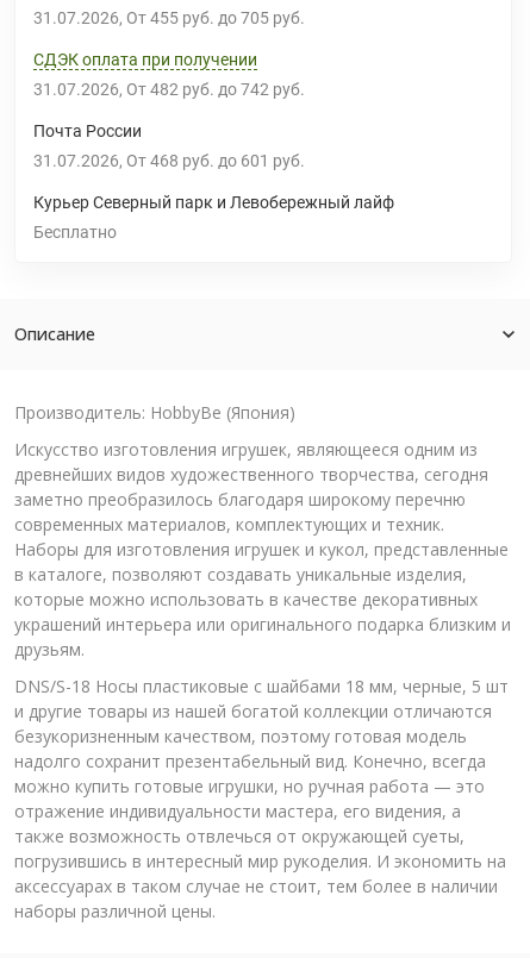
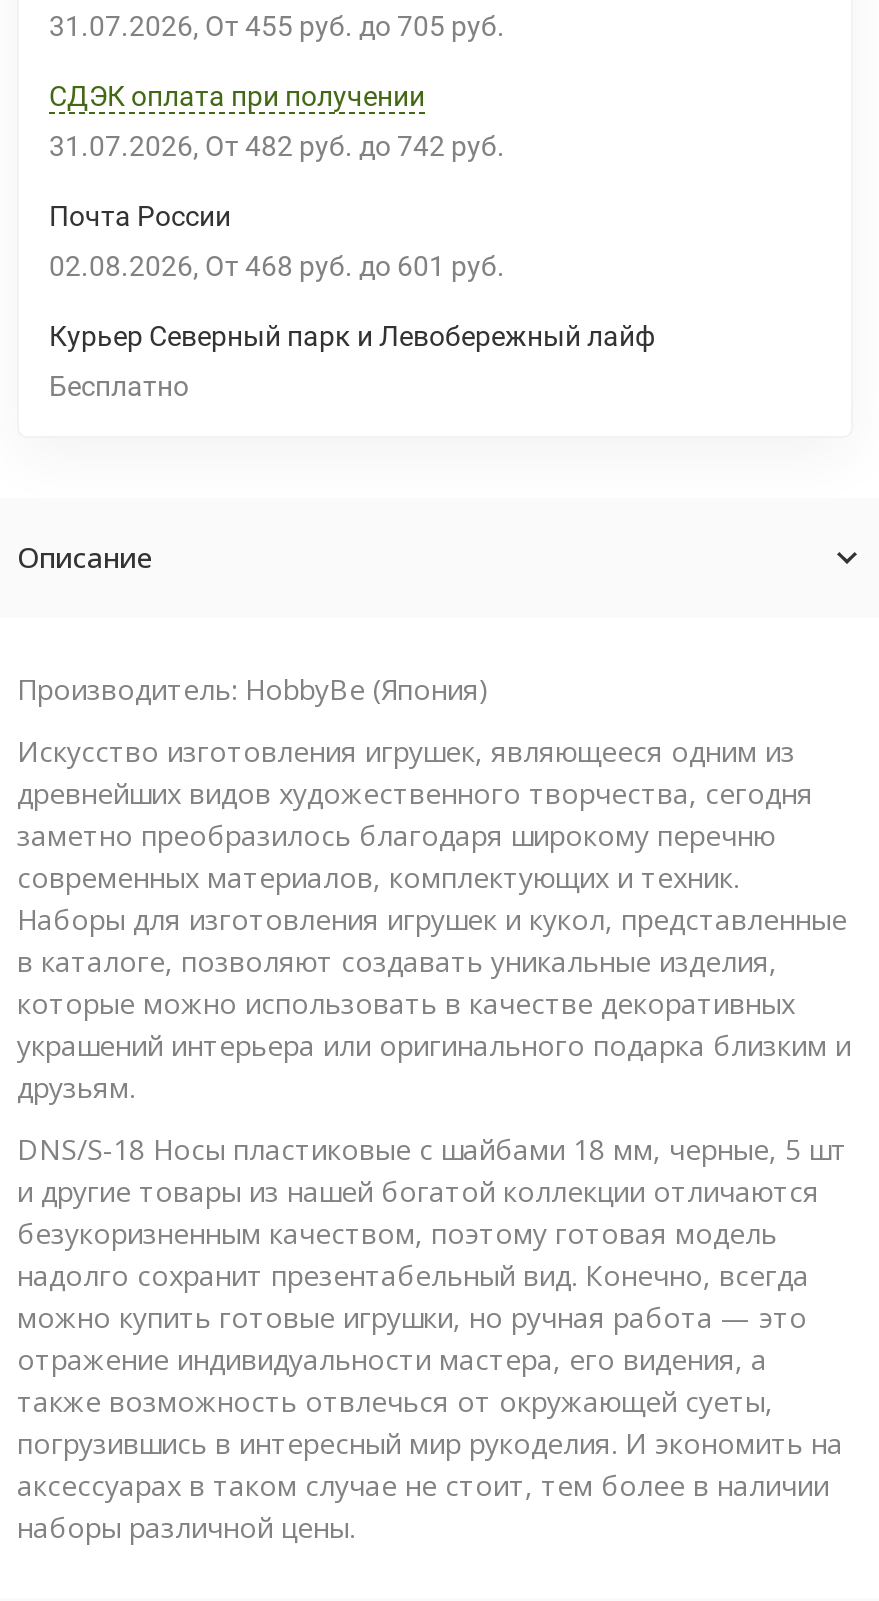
[33,151,146,170] 31.07.2026 От -> [49,250,239,282] 02.08.2026 От

